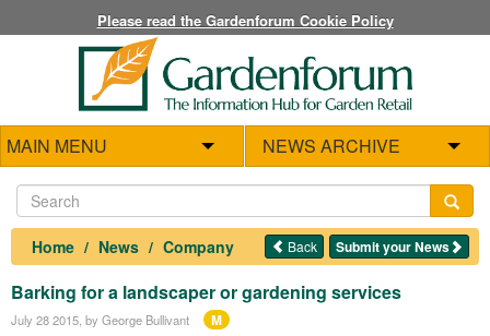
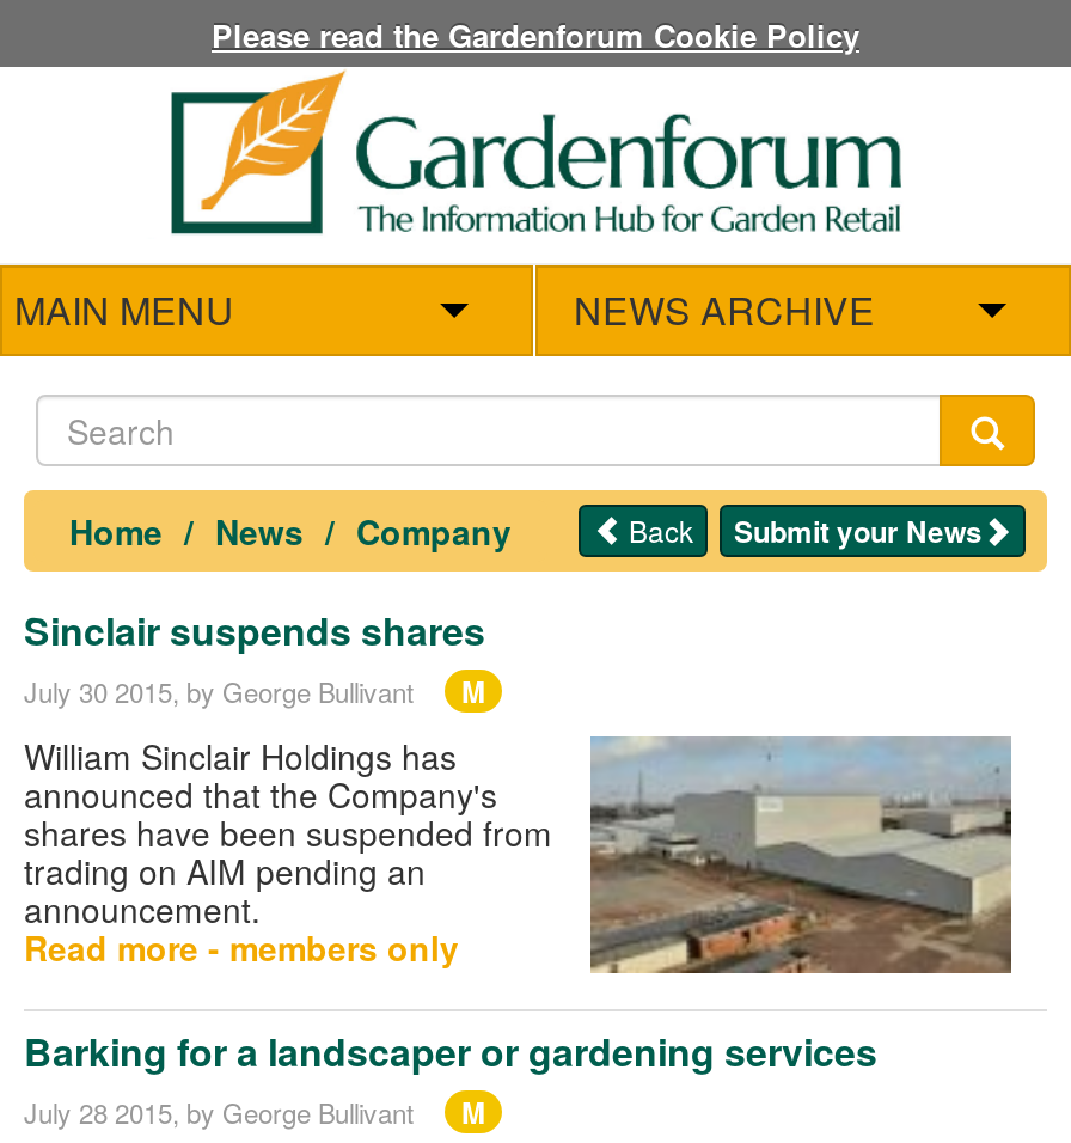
none -> [24,602,1014,976] [image] | Sinclair suspends shares | July 30 2015, by George Bullivant | M | William Sinclair Holdings has | announced that the Company's | shares have been suspended from | trading on AIM pending an | announcement. | Read more - members only

